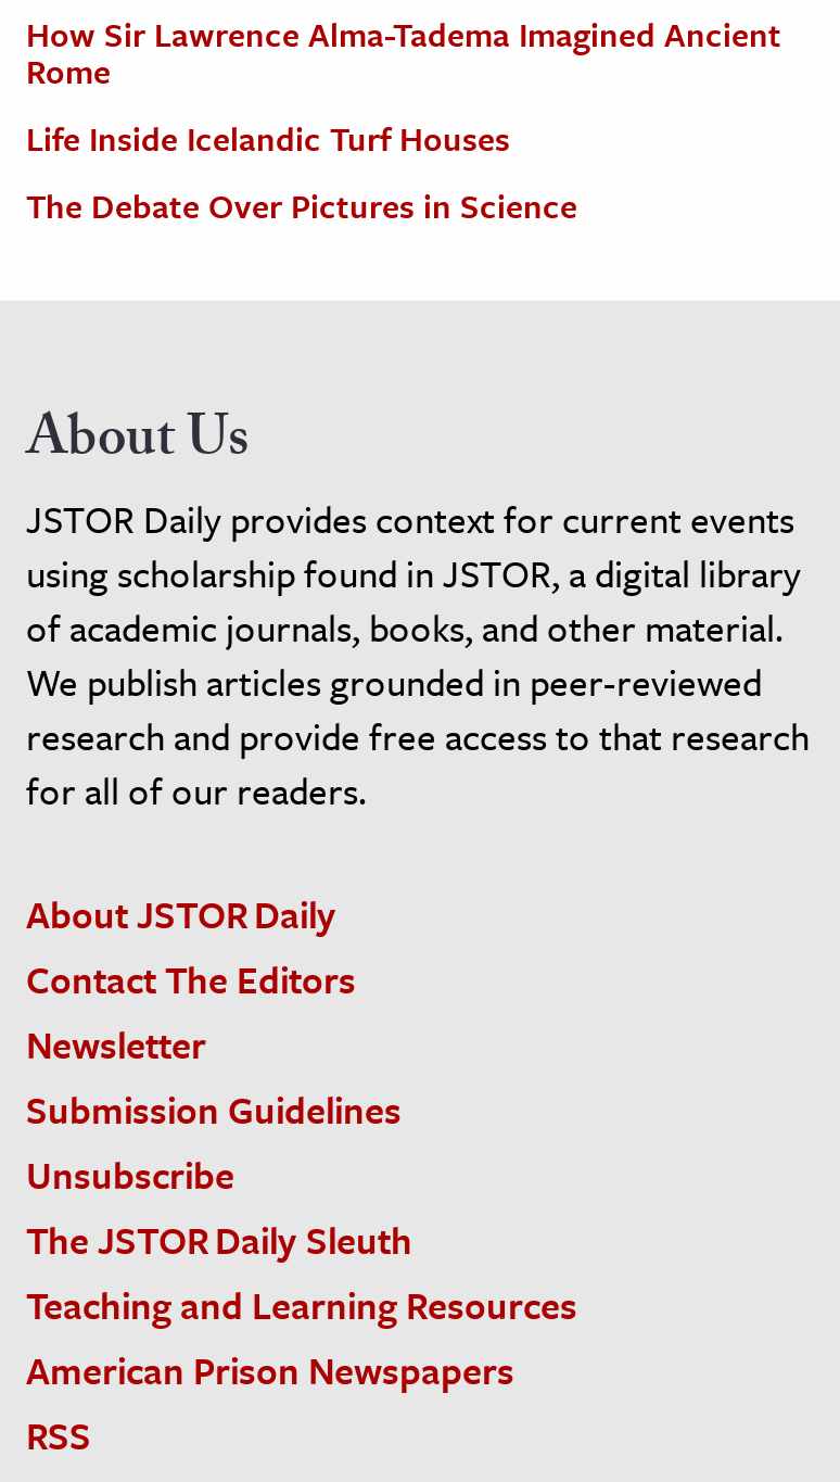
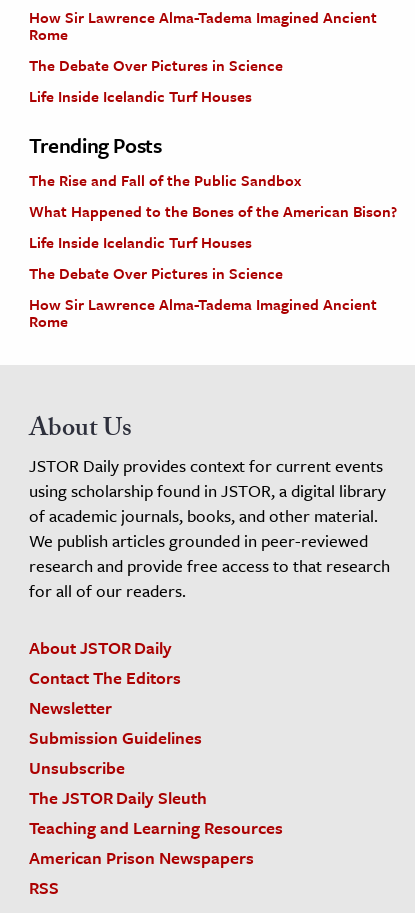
none -> [29,54,397,222] The Debate Over Pictures in Science | Life Inside Icelandic Turf Houses | Trending Posts | The Rise and Fall of the Public Sandbox | What Happened to the Bones of the American Bison?
none -> [29,293,377,332] How Sir Lawrence Alma-Tadema Imagined Ancient | Rome

